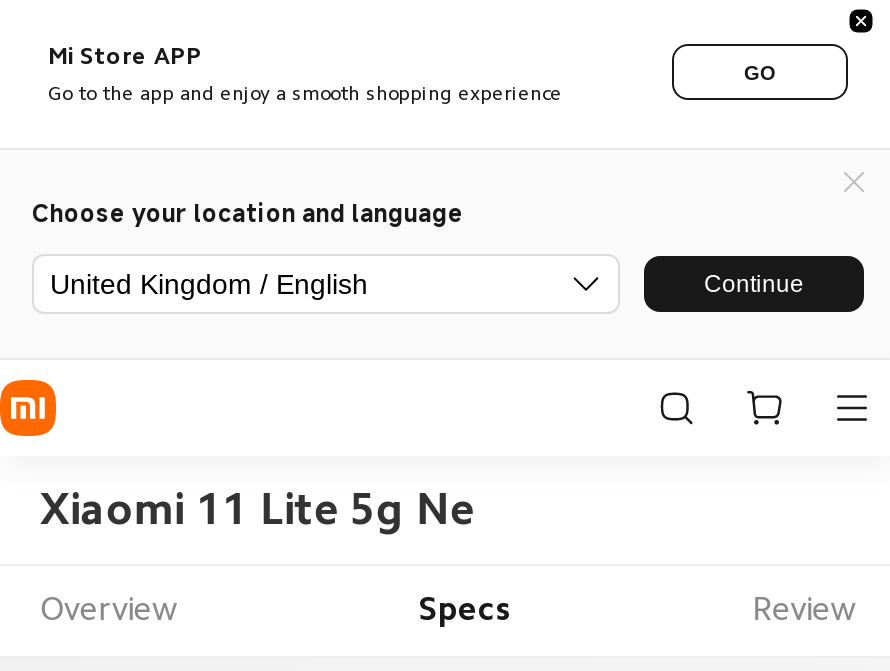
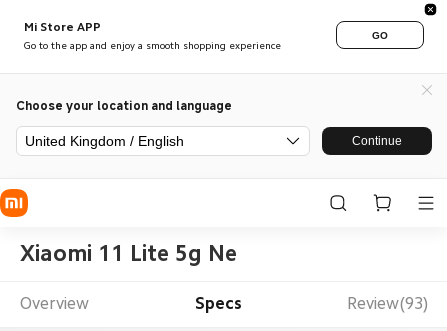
[752,593,856,627] Review -> [347,295,428,312] Review(93)

